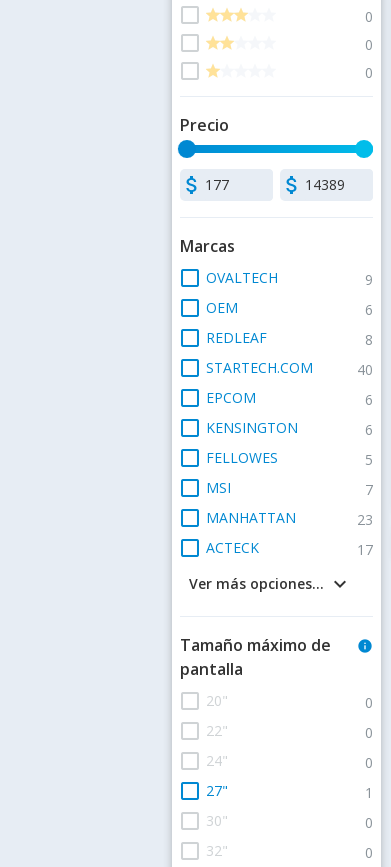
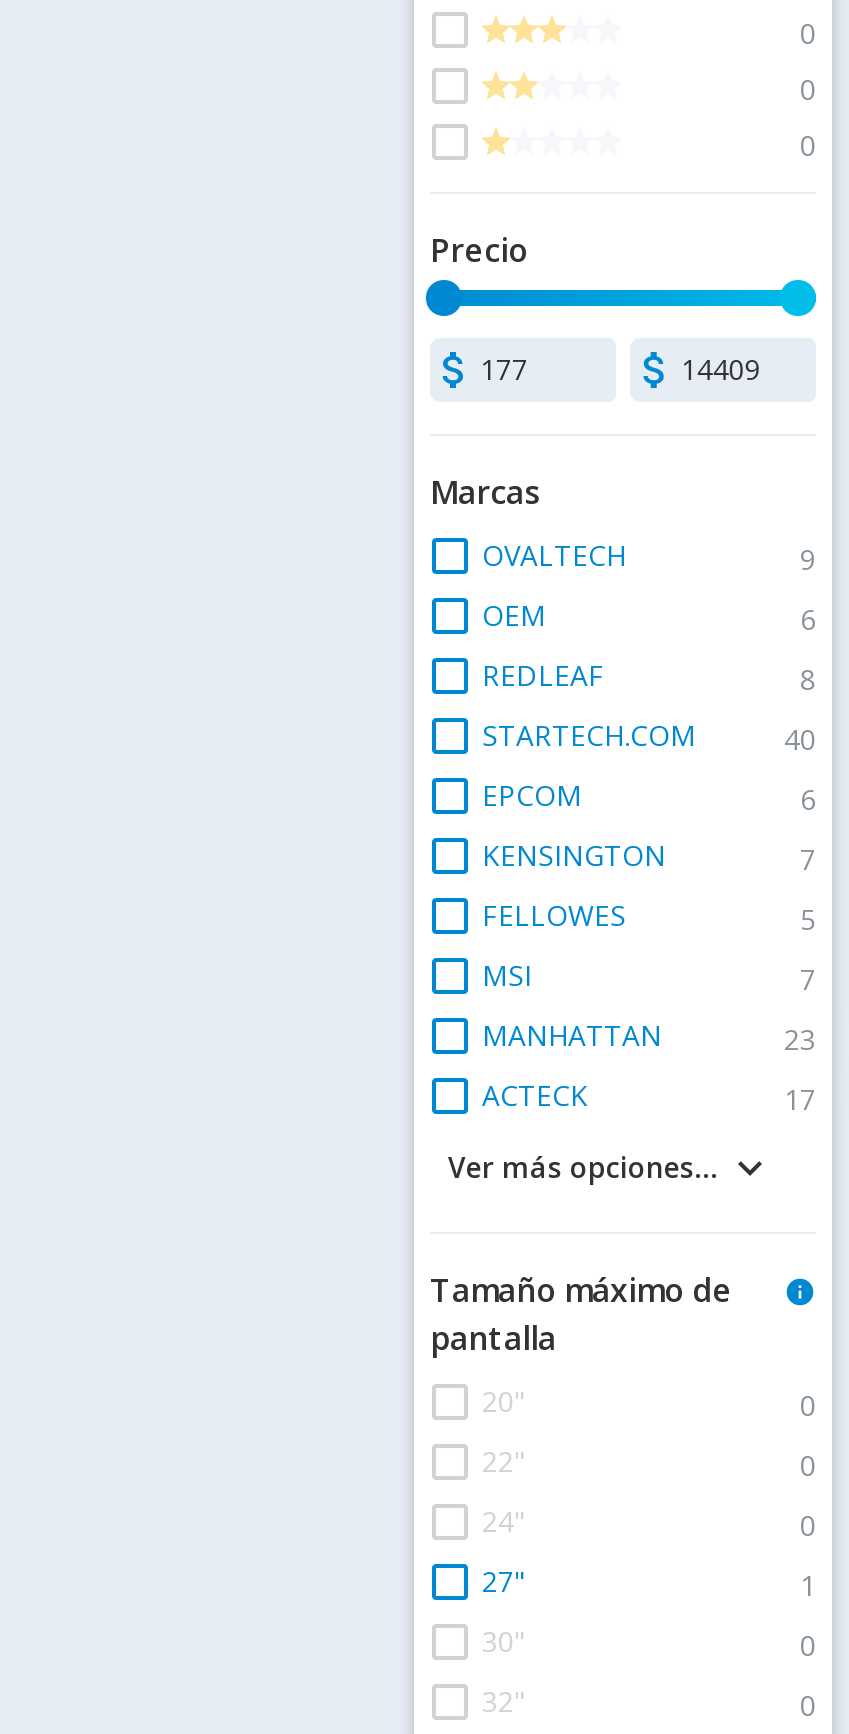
[365,420,373,439] 6 -> [800,839,816,877] 7

